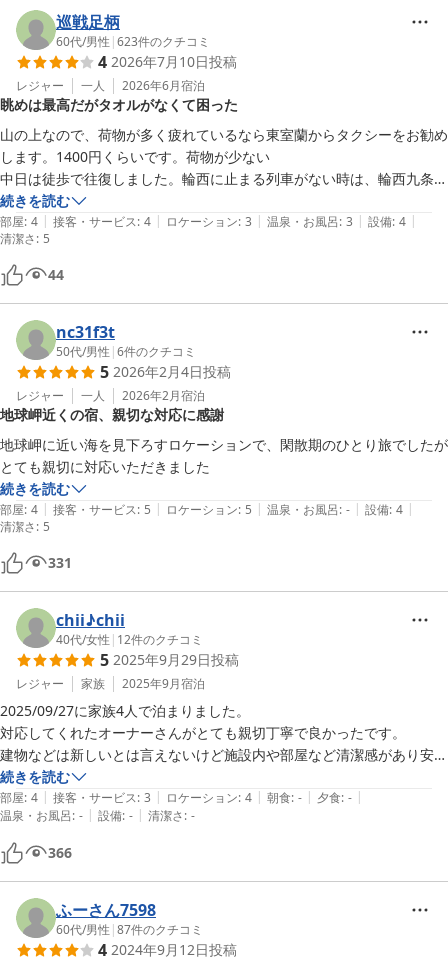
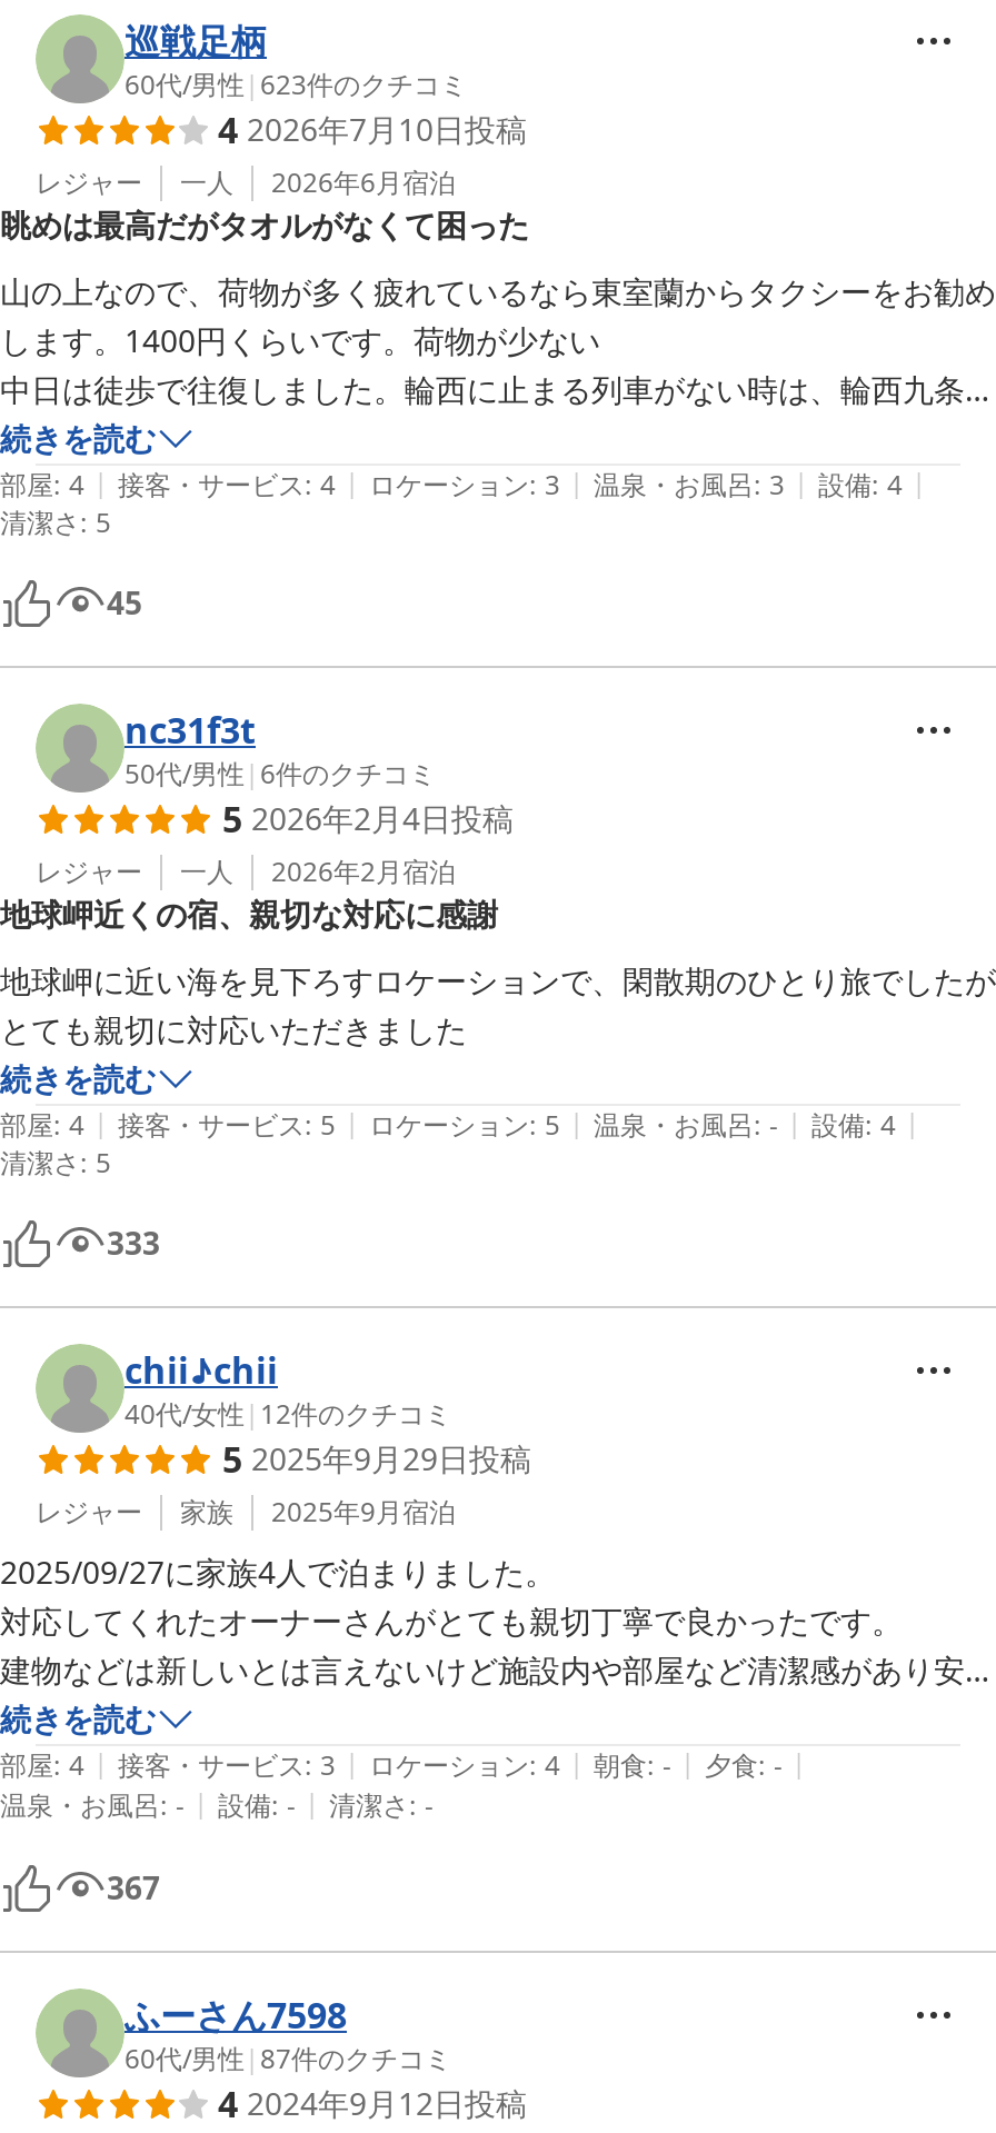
[48,265,64,284] 44 -> [107,581,142,624] 45
[48,553,72,572] 331 -> [107,1222,160,1264] 333
[48,843,72,862] 366 -> [107,1866,160,1908] 367

